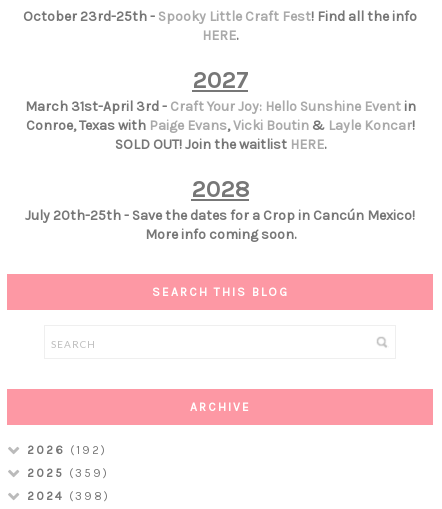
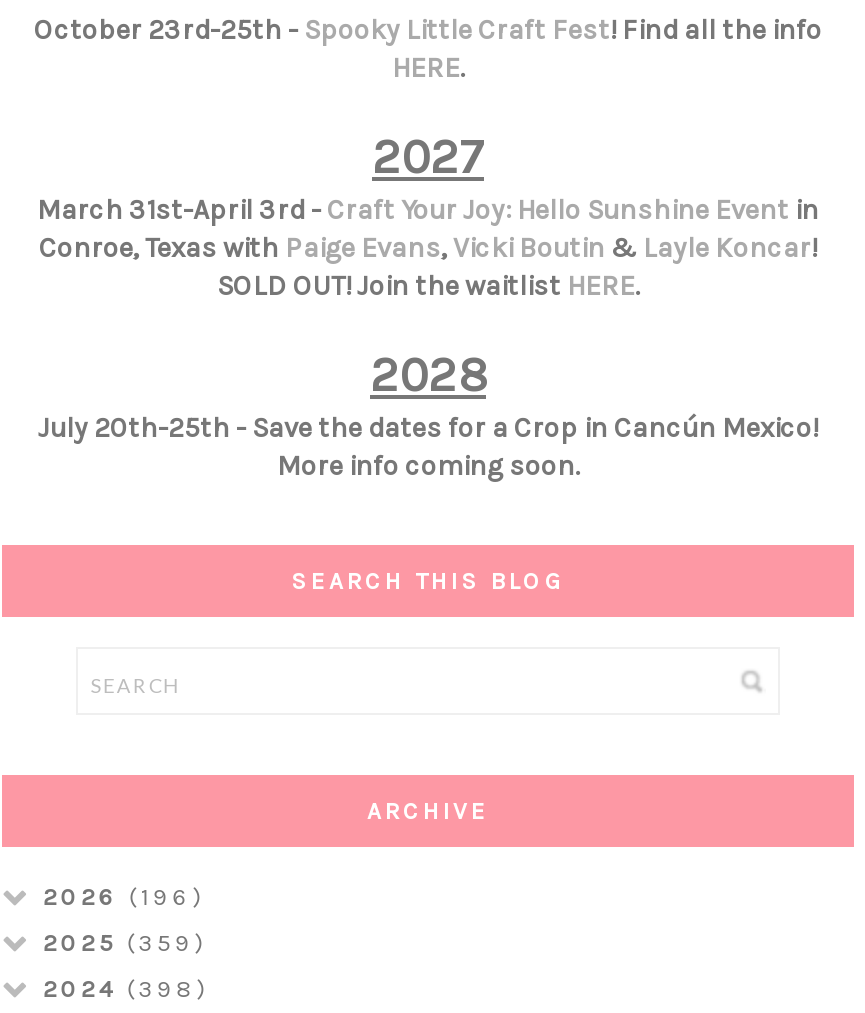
[27,443,107,457] 2026 (192) -> [42,883,204,911] 2026 (196)

